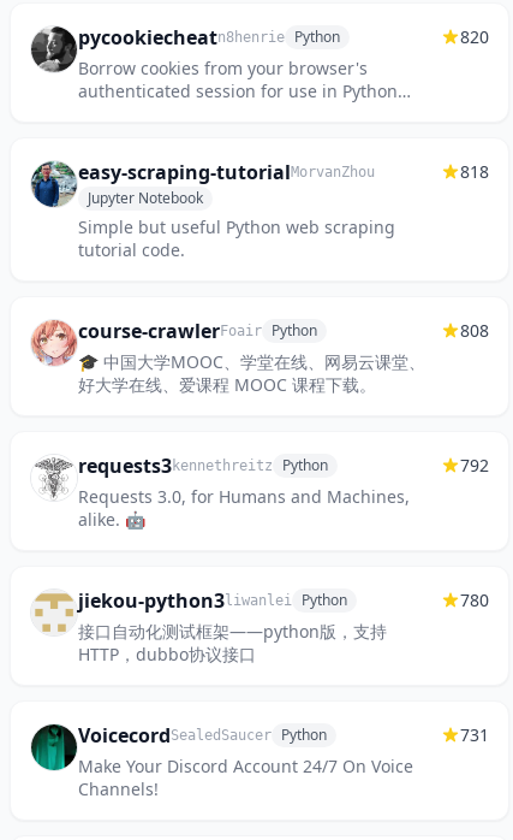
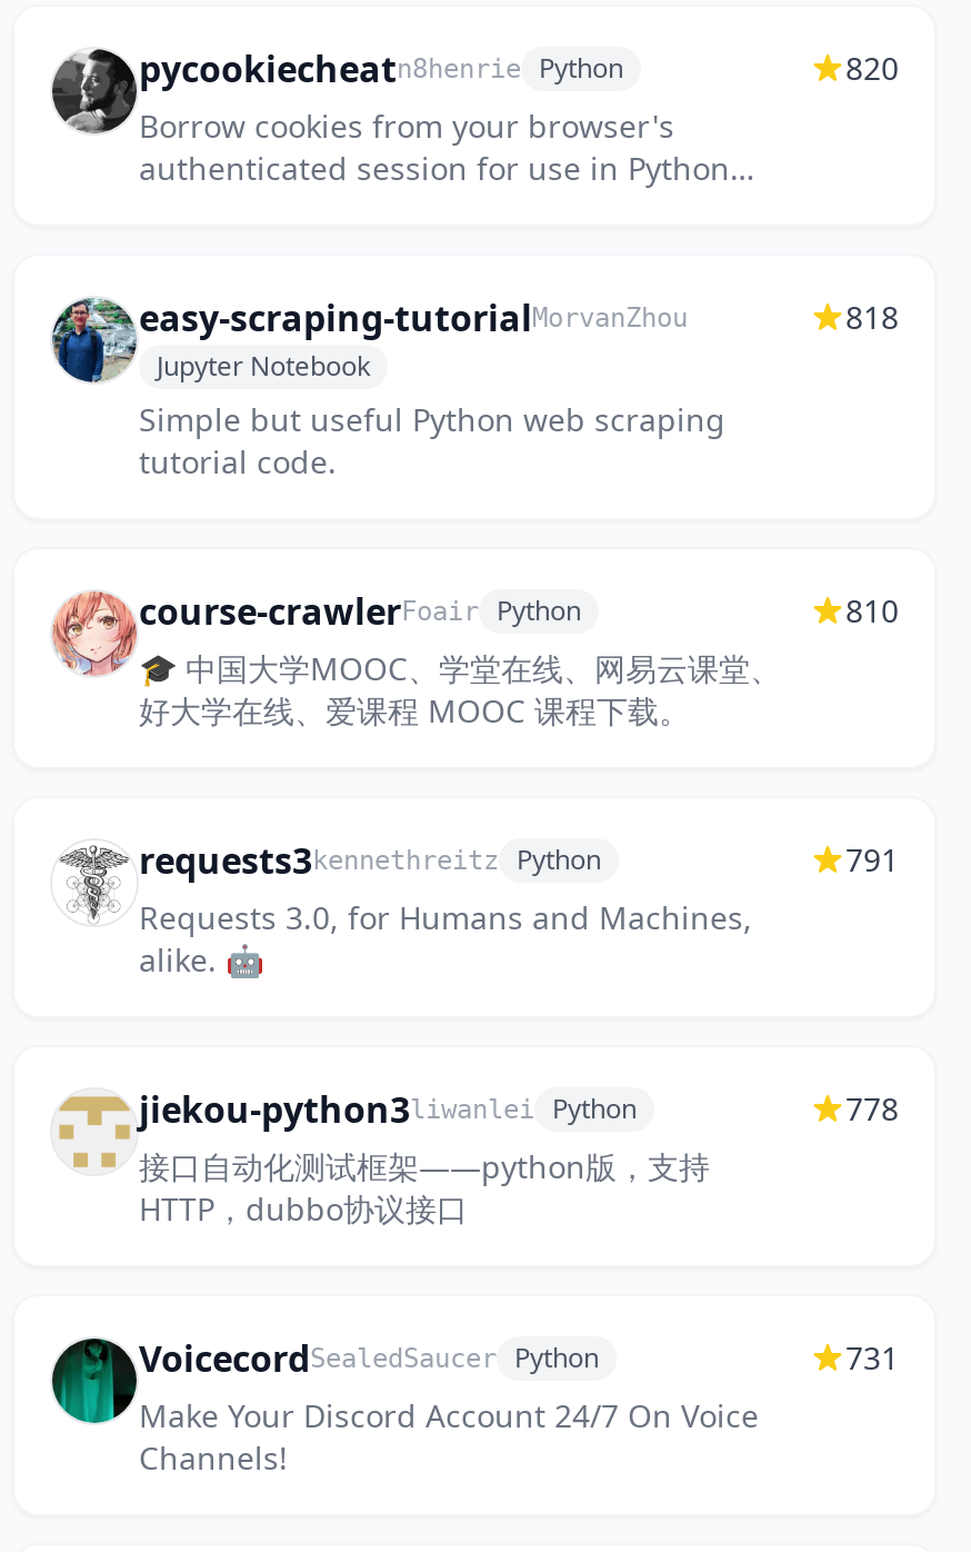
[460,319,489,342] 808 -> [845,589,899,631] 810
[460,454,489,477] 792 -> [845,838,899,881] 791
[460,588,489,611] 780 -> [845,1087,899,1130] 778

